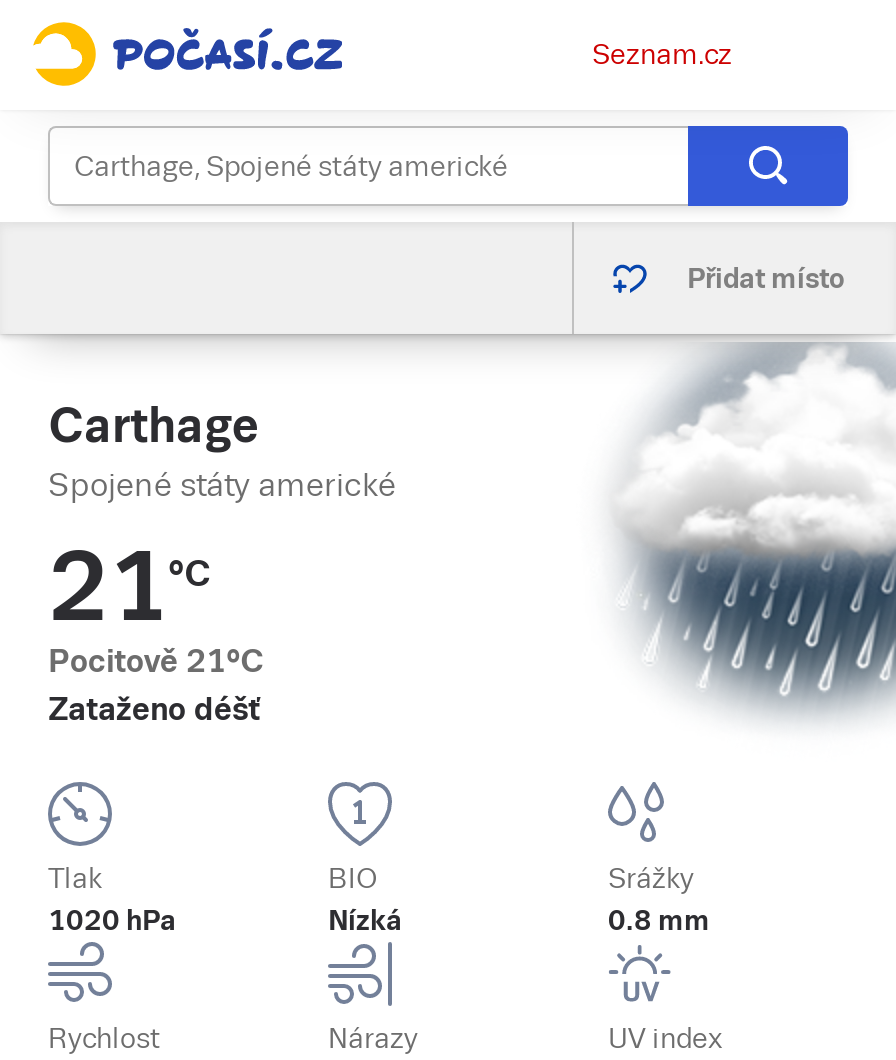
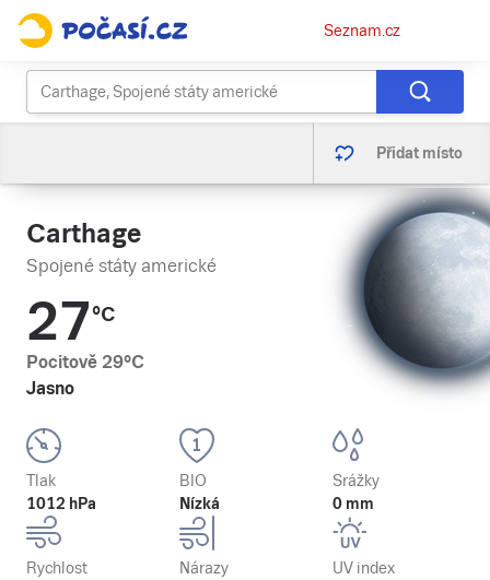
[630,348,890,696] [image] -> [345,191,487,381] [image]
[48,532,264,728] 21°C | Pocitově 21°C | Zataženo déšť -> [26,292,144,399] 27°C | Pocitově 29°C | Jasno
[48,904,176,936] 1020 hPa -> [26,495,96,512] 1012 hPa
[608,904,710,936] 0.8 mm -> [332,495,374,512] 0 mm

